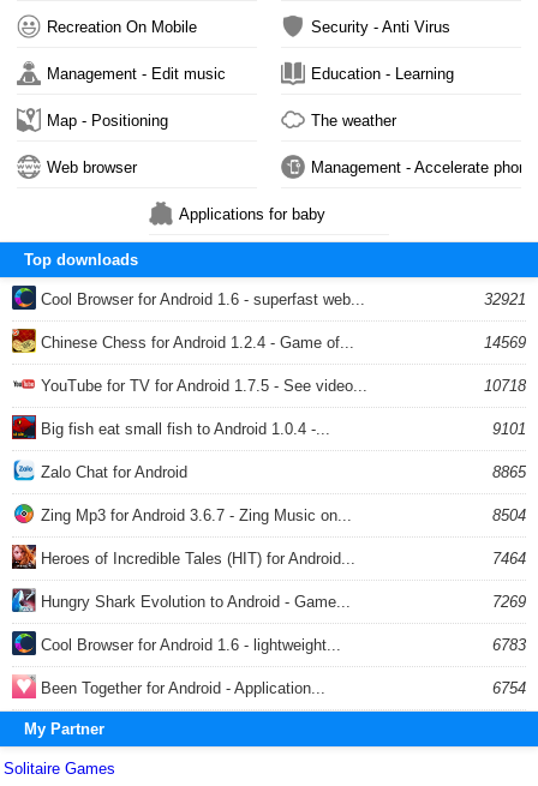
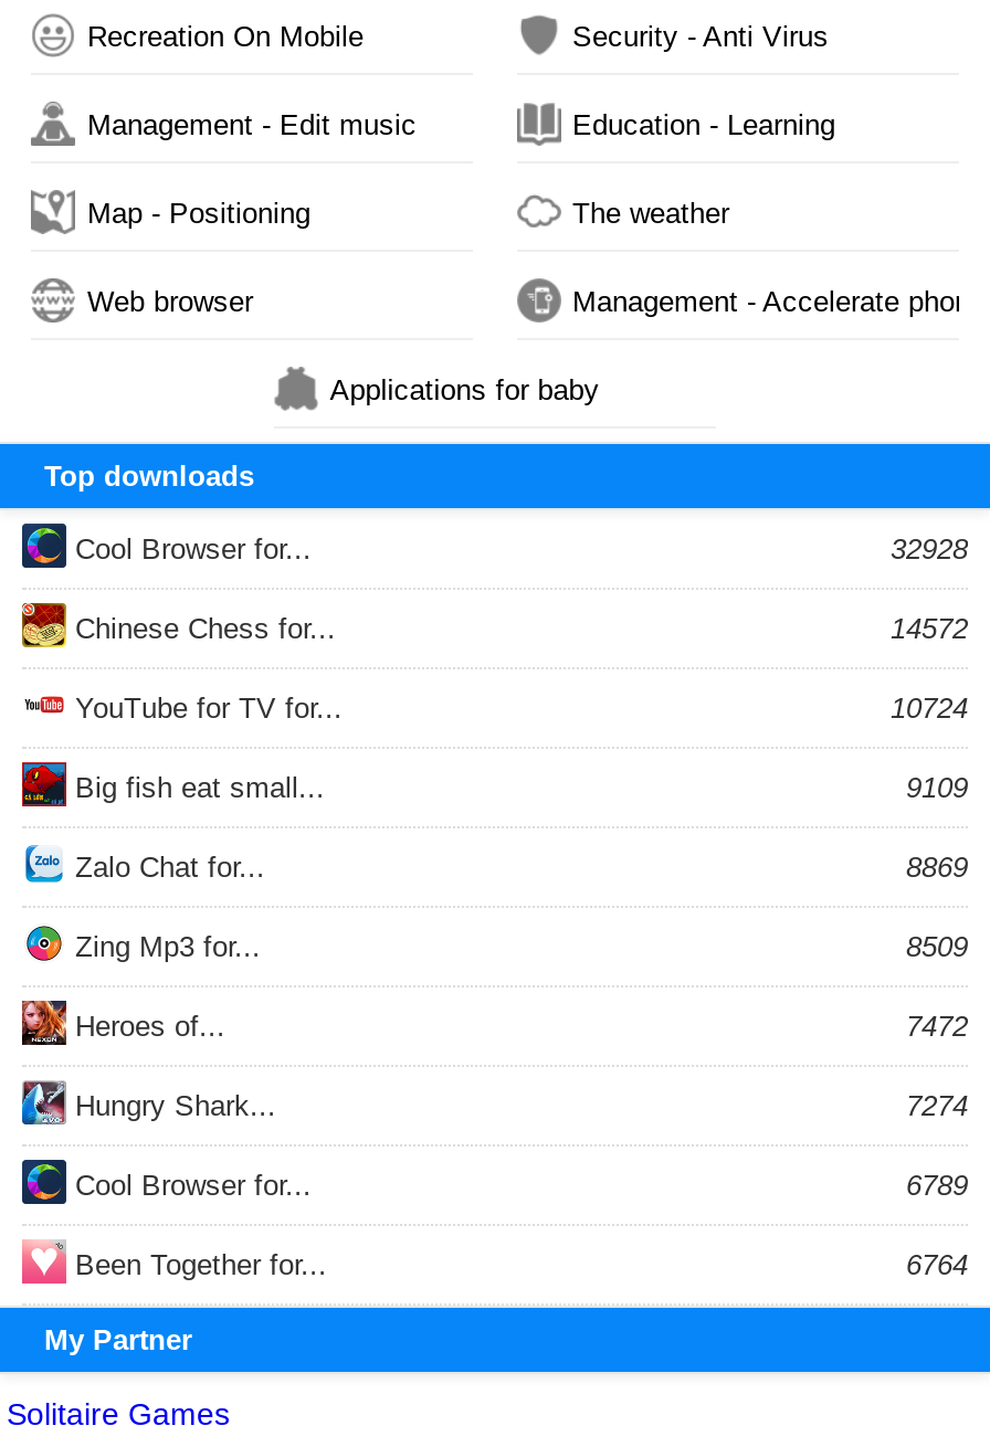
[36,290,526,308] Cool Browser for Android 1.6 - superfast web... | 32921 -> [66,532,968,565] Cool Browser for... | 32928
[36,333,526,351] Chinese Chess for Android 1.2.4 - Game of... | 14569 -> [66,611,968,645] Chinese Chess for... | 14572
[36,377,526,395] YouTube for TV for Android 1.7.5 - See video... | 10718 -> [66,691,968,724] YouTube for TV for... | 10724
[36,420,526,438] Big fish eat small fish to Android 1.0.4 -... | 9101 -> [66,771,968,804] Big fish eat small... | 9109
[36,463,526,481] Zalo Chat for Android | 8865 -> [66,850,968,883] Zalo Chat for... | 8869
[36,506,526,524] Zing Mp3 for Android 3.6.7 - Zing Music on... | 8504 -> [66,930,968,963] Zing Mp3 for... | 8509
[36,549,526,567] Heroes of Incredible Tales (HIT) for Android... | 7464 -> [66,1009,968,1042] Heroes of... | 7472
[36,593,526,611] Hungry Shark Evolution to Android - Game... | 7269 -> [66,1089,968,1122] Hungry Shark... | 7274
[36,636,526,654] Cool Browser for Android 1.6 - lightweight... | 6783 -> [66,1168,968,1201] Cool Browser for... | 6789
[36,679,526,697] Been Together for Android - Application... | 6754 -> [66,1248,968,1281] Been Together for... | 6764

